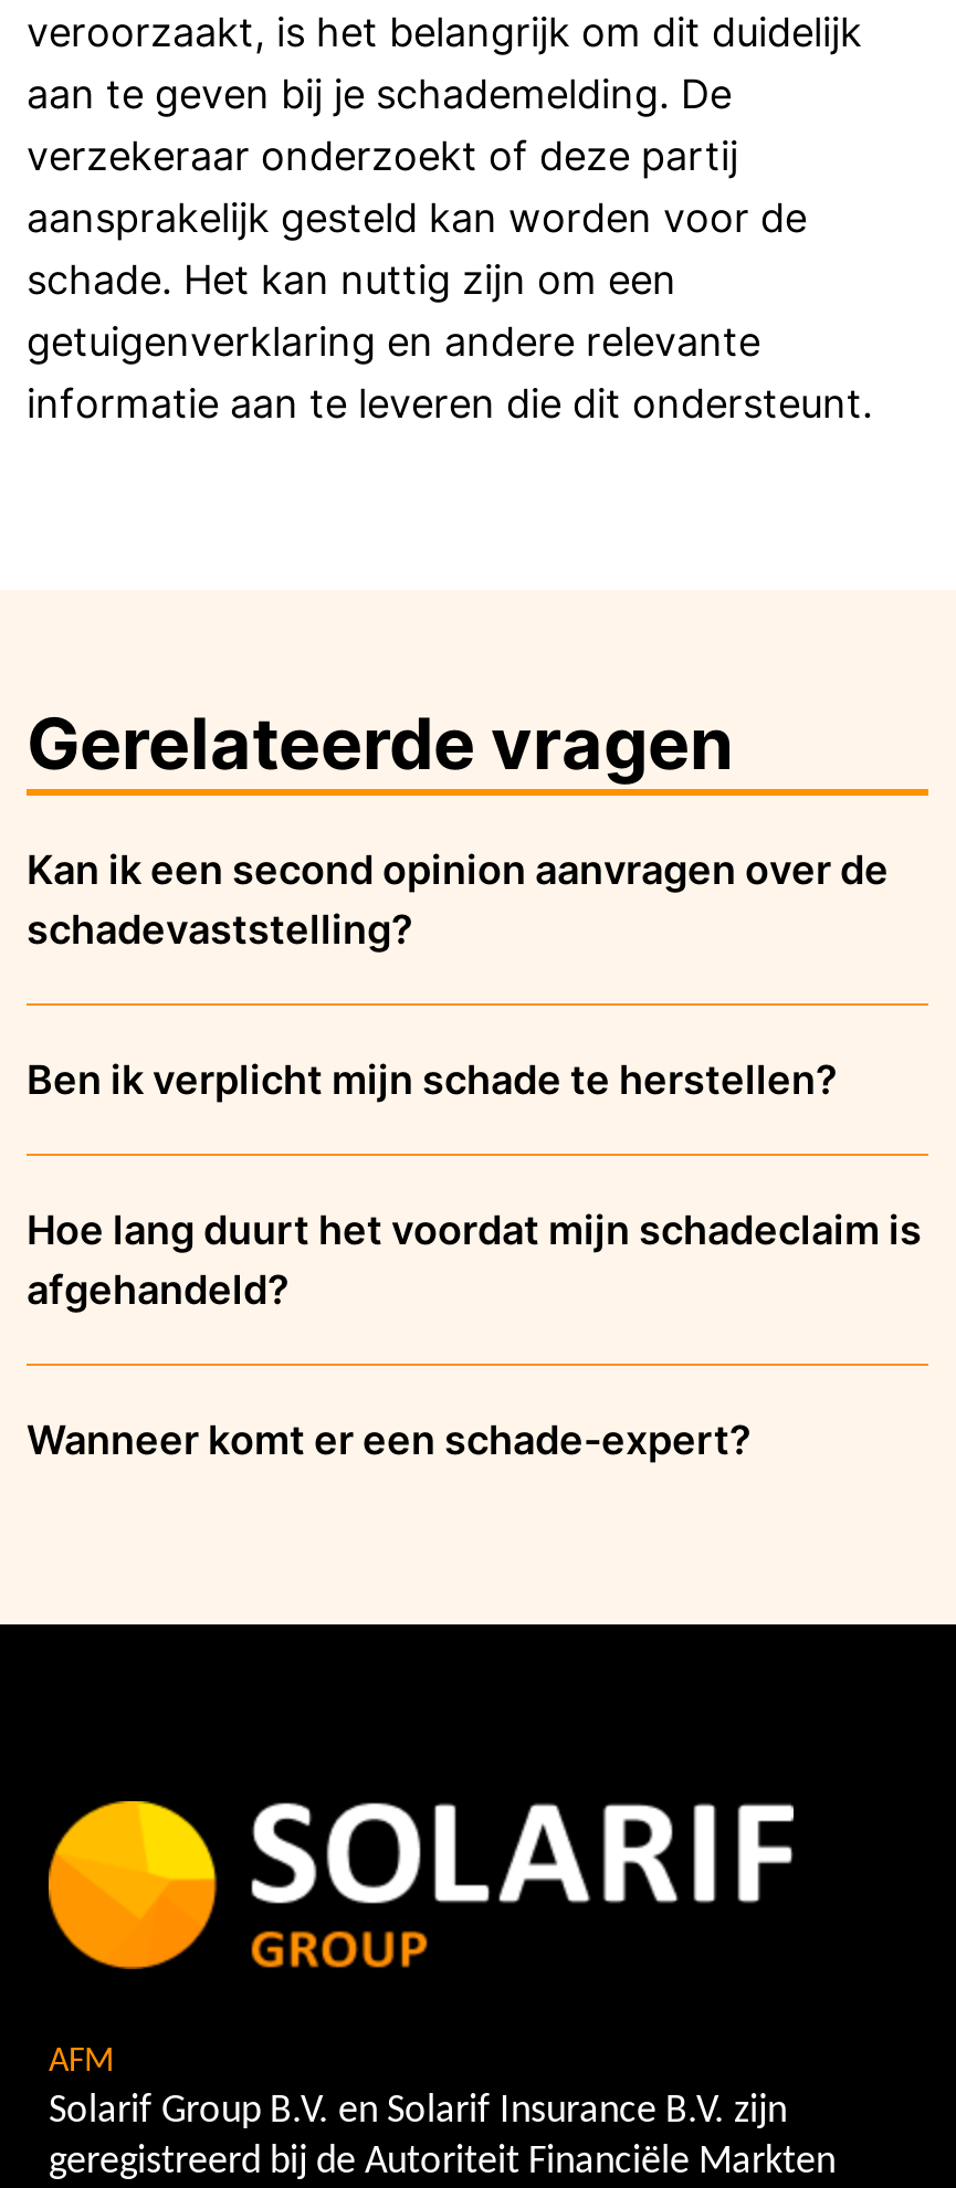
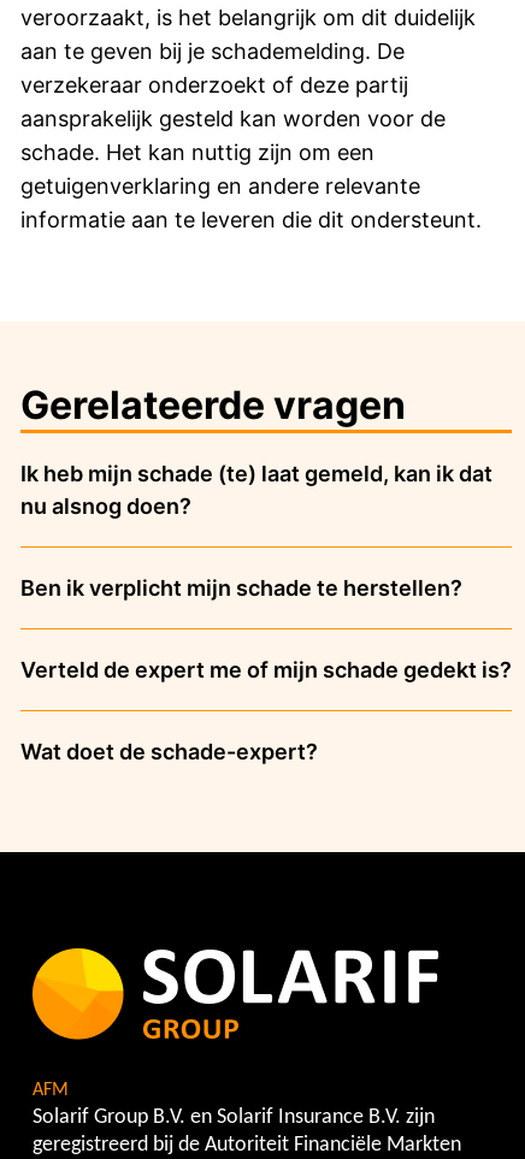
[27,846,889,953] Kan ik een second opinion aanvragen over de | schadevaststelling? -> [20,461,492,519] Ik heb mijn schade (te) laat gemeld, kan ik dat | nu alsnog doen?
[27,1207,922,1313] Hoe lang duurt het voordat mijn schadeclaim is | afgehandeld? -> [20,657,512,682] Verteld de expert me of mijn schade gedekt is?
[27,1417,752,1463] Wanneer komt er een schade-expert? -> [20,739,318,764] Wat doet de schade-expert?

